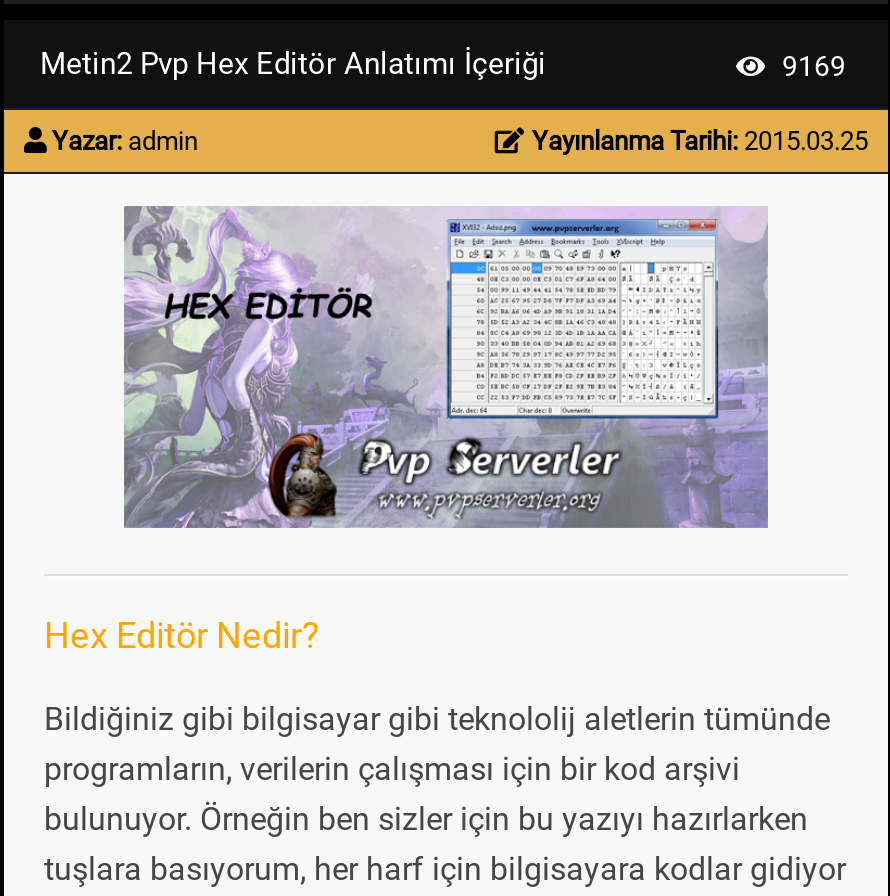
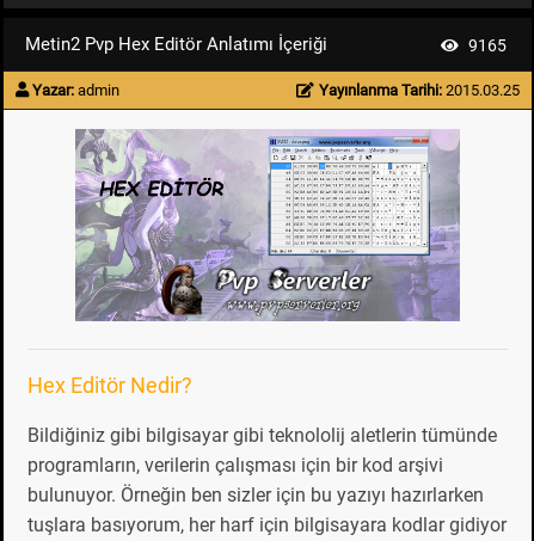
[776,49,846,81] 9169 -> [465,35,507,55] 9165

